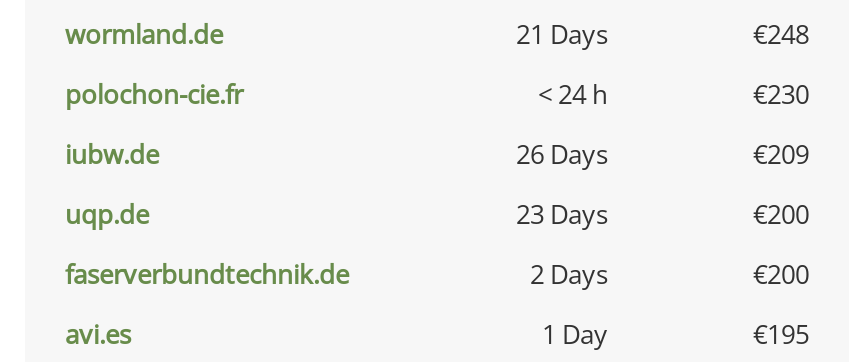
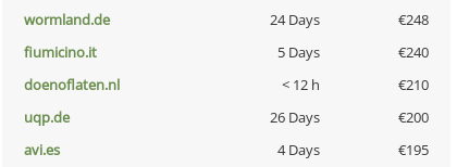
[516,16,608,52] 21 Days -> [269,10,319,29] 24 Days
[65,76,809,112] polochon-cie.fr | < 24 h | €230 -> [24,42,429,62] fiumicino.it | 5 Days | €240
[65,136,809,172] iubw.de | 26 Days | €209 -> [24,75,429,94] doenoflaten.nl | < 12 h | €210
[65,196,809,292] 23 Days | €200 | faserverbundtechnik.de | 2 Days -> [269,107,319,127] 26 Days
[542,316,608,352] 1 Day -> [277,140,319,159] 4 Days

